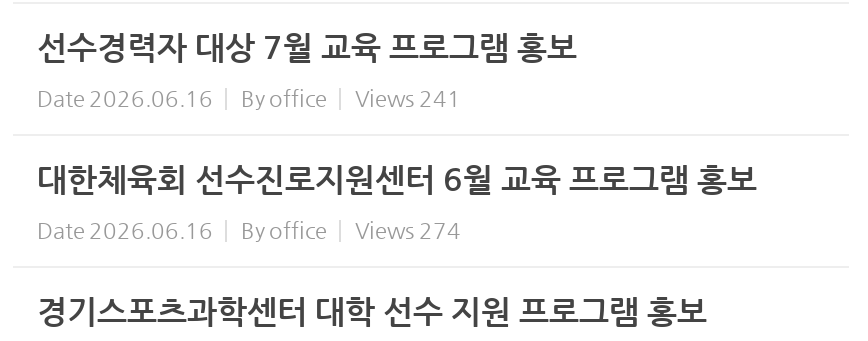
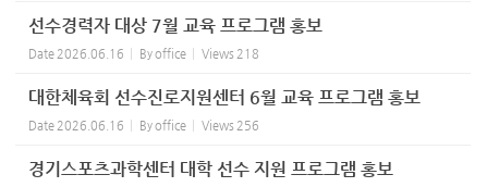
[37,86,461,112] Date 2026.06.16 By office Views 241 -> [28,47,259,61] Date 2026.06.16 By office Views 218
[37,218,461,244] Date 2026.06.16 By office Views 274 -> [28,119,259,133] Date 2026.06.16 By office Views 256

